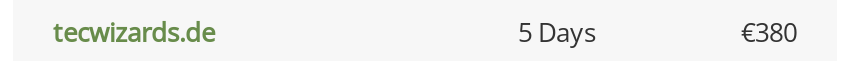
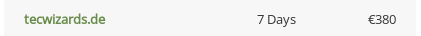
[518,14,596,50] 5 Days -> [256,10,295,28] 7 Days

